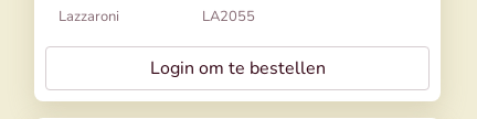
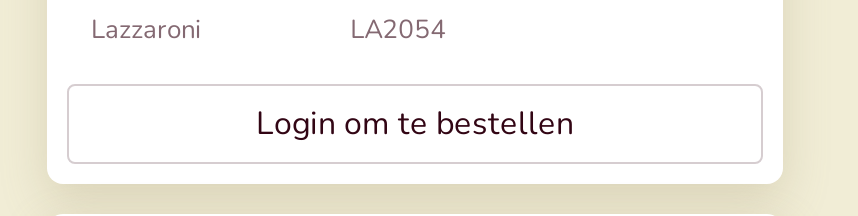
[202,6,255,26] LA2055 -> [350,11,446,47] LA2054

